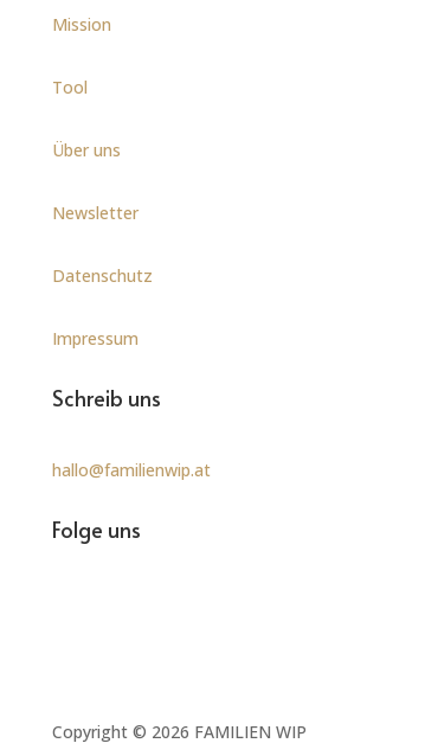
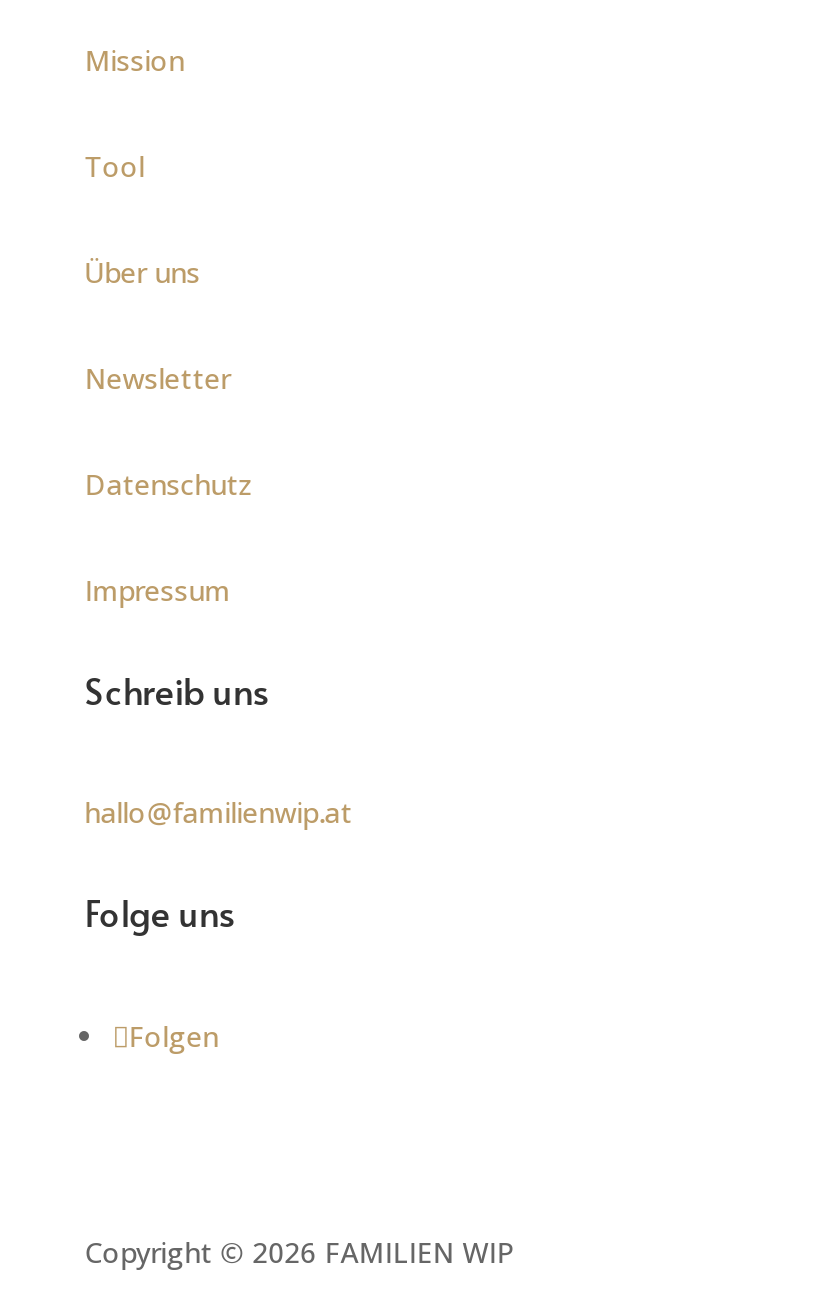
none -> [129,1018,219,1056] Folgen

